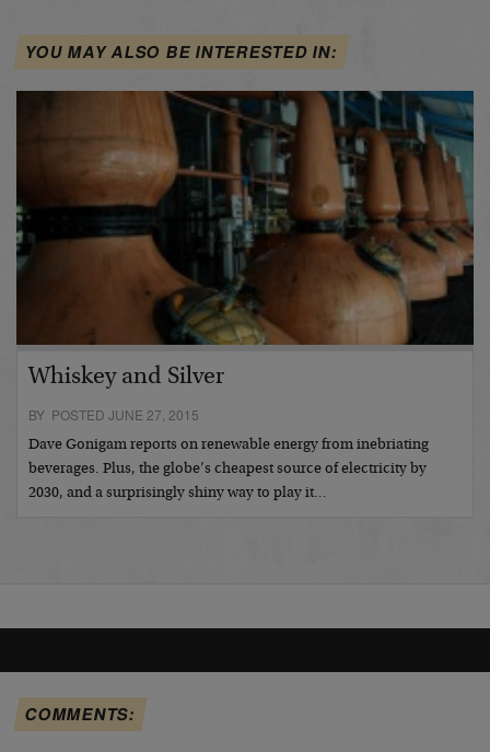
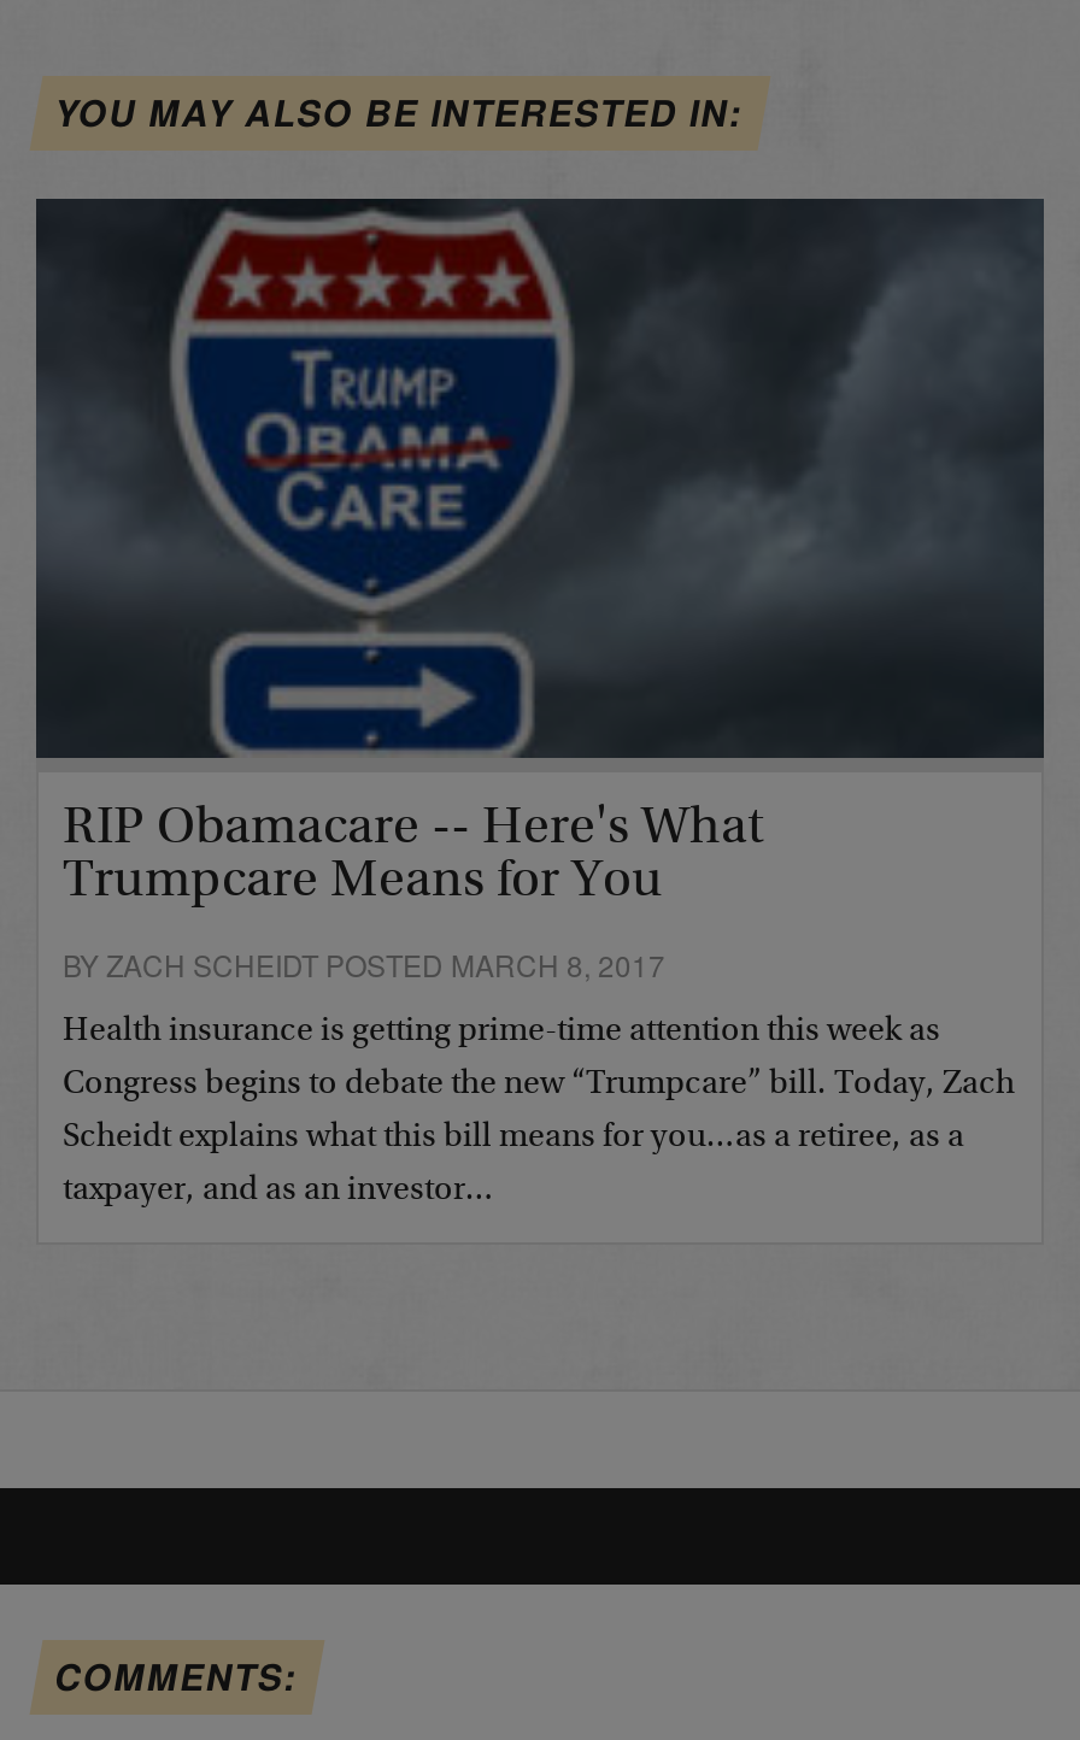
[16,90,475,501] [image] | Whiskey and Silver | BY POSTED JUNE 27, 2015 | Dave Gonigam reports on renewable energy from inebriating | beverages. Plus, the globe’s cheapest source of electricity by | 2030, and a surprisingly shiny way to play it… -> [36,196,1044,1209] [image] | RIP Obamacare -- Here's What | Trumpcare Means for You | BY ZACH SCHEIDT POSTED MARCH 8, 2017 | Health insurance is getting prime-time attention this week as | Congress begins to debate the new “Trumpcare” bill. Today, Zach | Scheidt explains what this bill means for you…as a retiree, as a | taxpayer, and as an investor…

